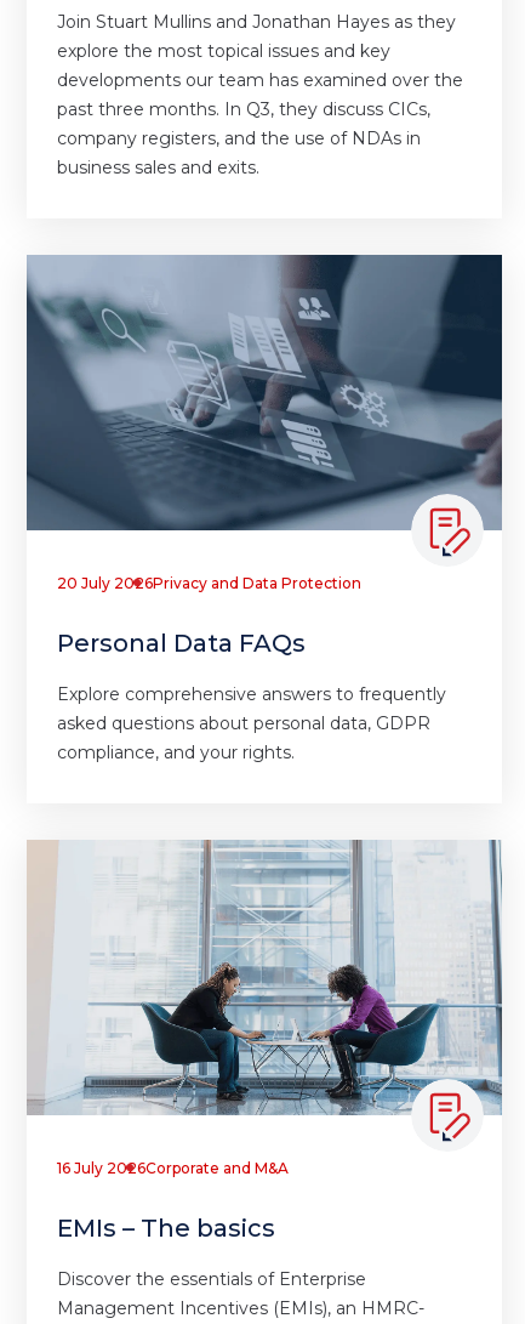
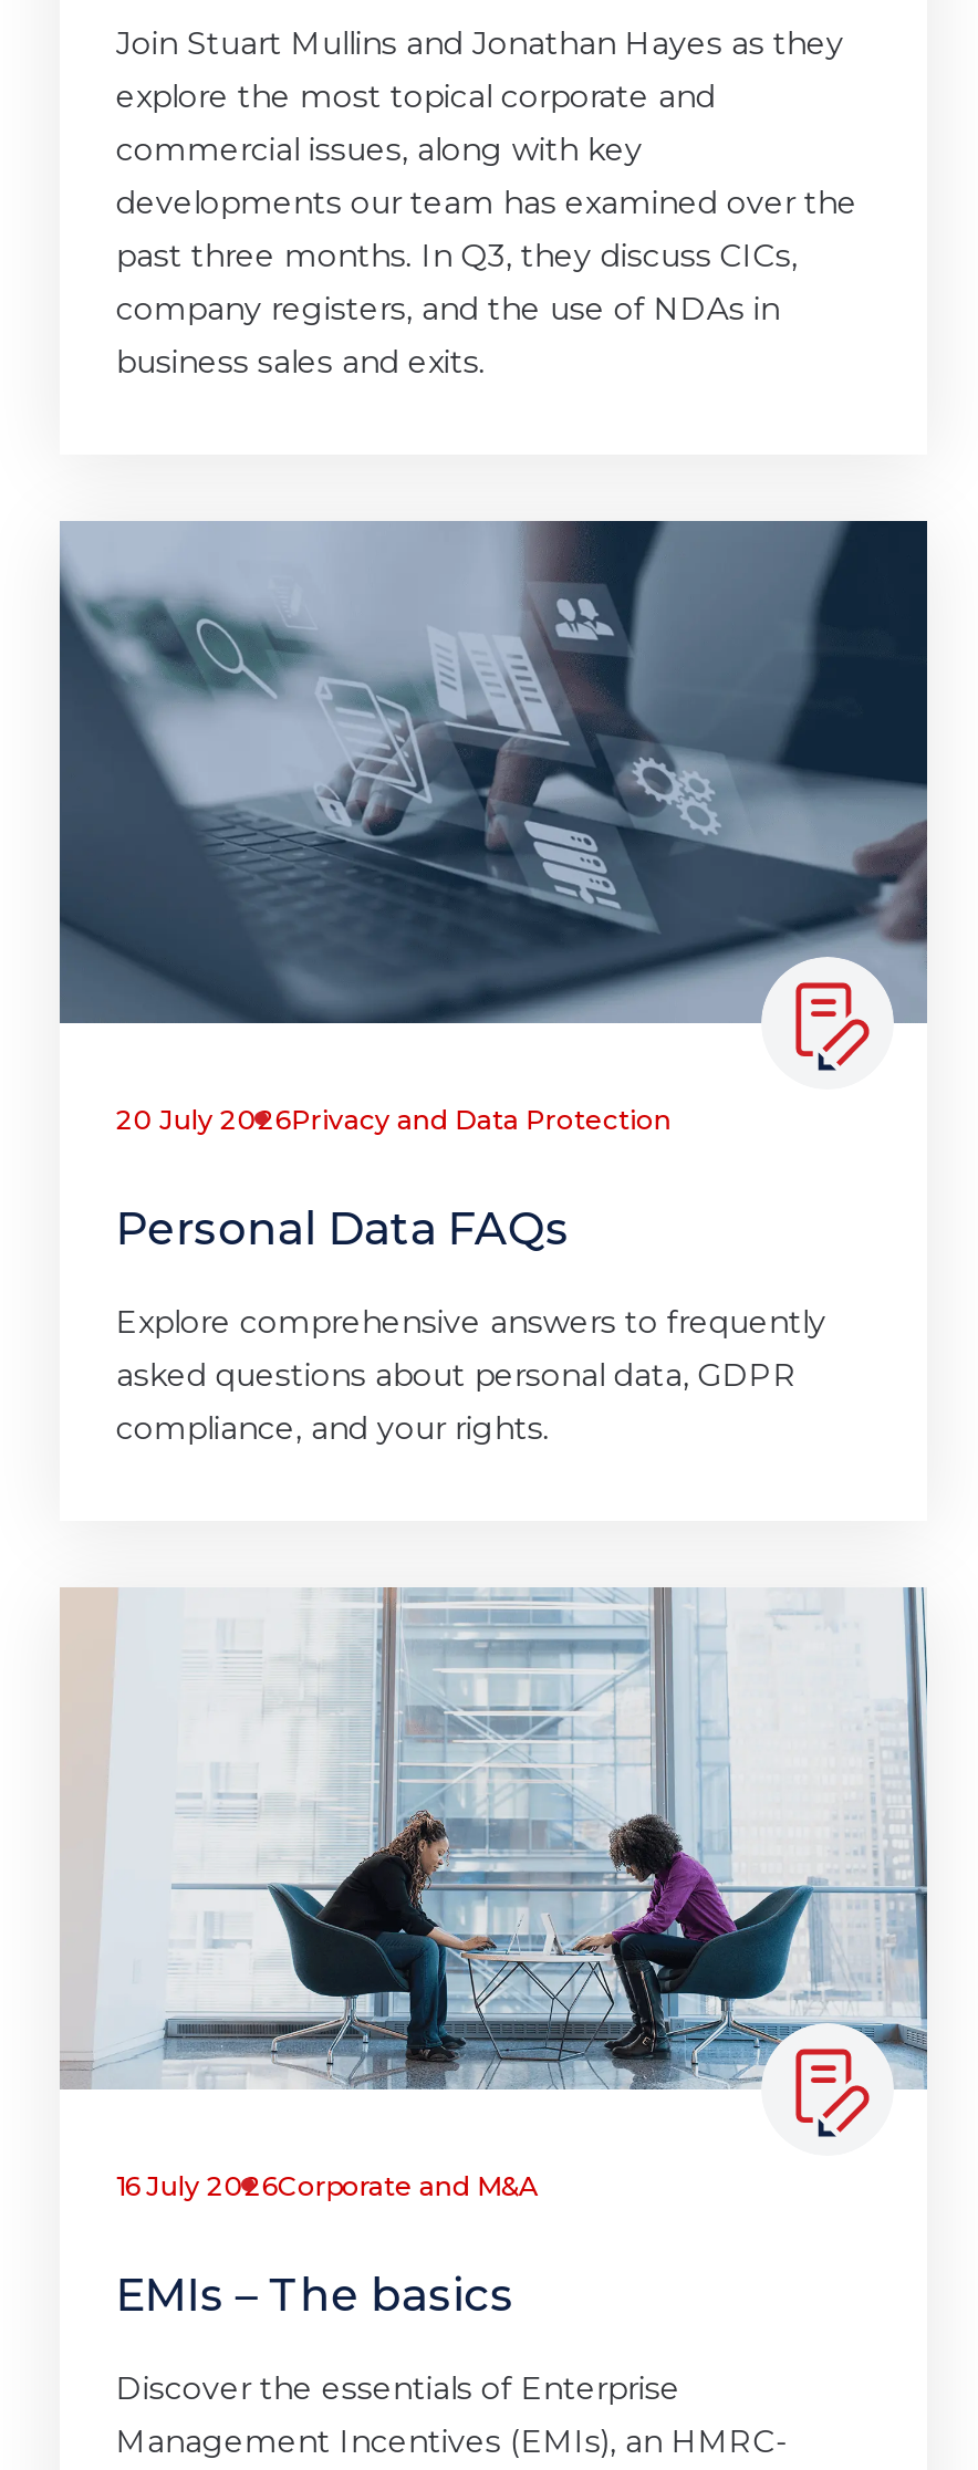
[57,40,391,62] explore the most topical issues and key -> [116,76,716,169] explore the most topical corporate and | commercial issues, along with key

